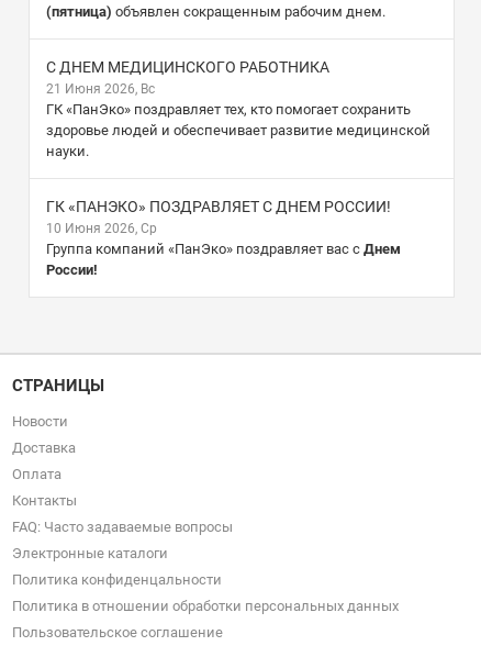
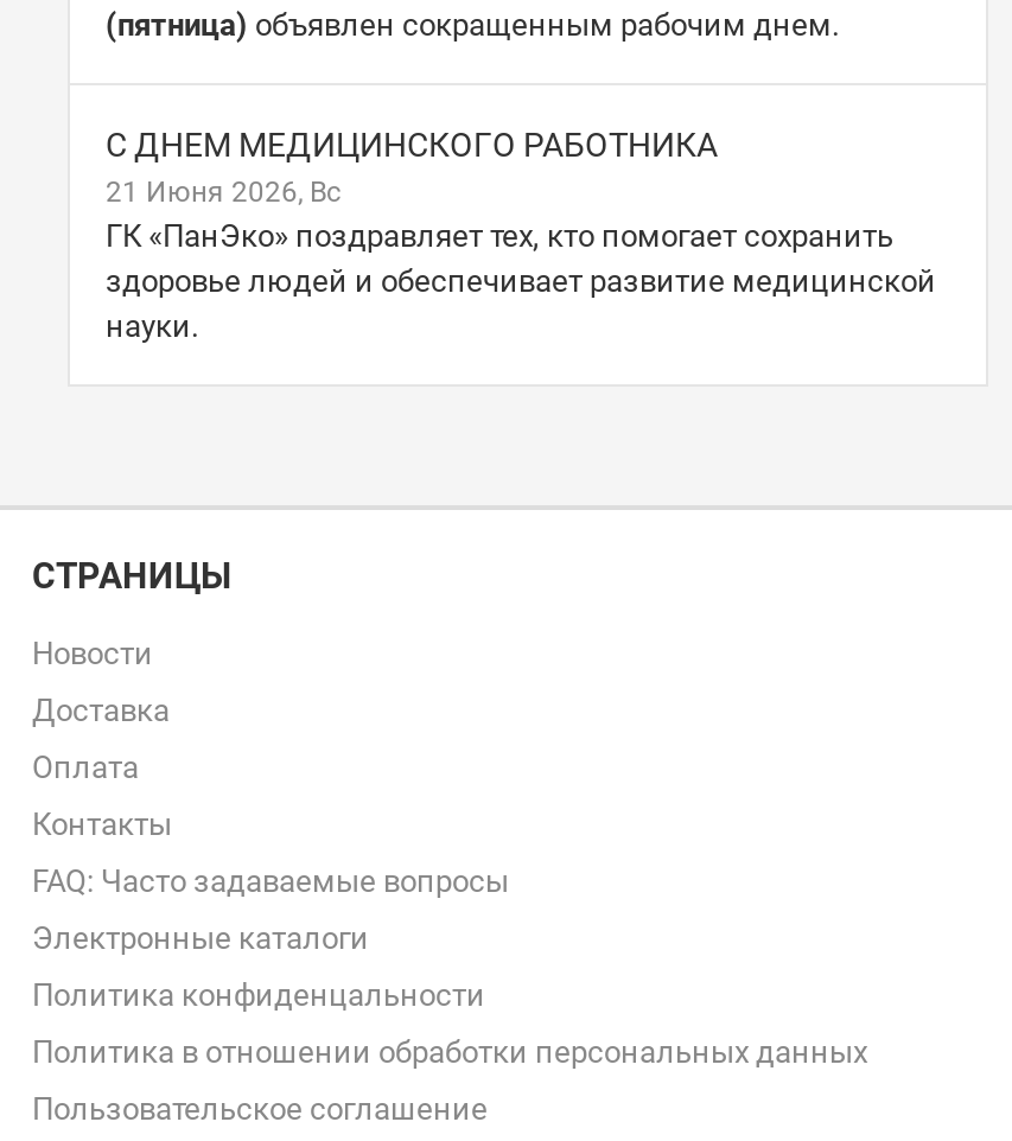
[46,198,401,278] ГК «ПАНЭКО» ПОЗДРАВЛЯЕТ С ДНЕМ РОССИИ! | 10 Июня 2026, Ср | Группа компаний «ПанЭко» поздравляет вас с Днем | России! -> none

